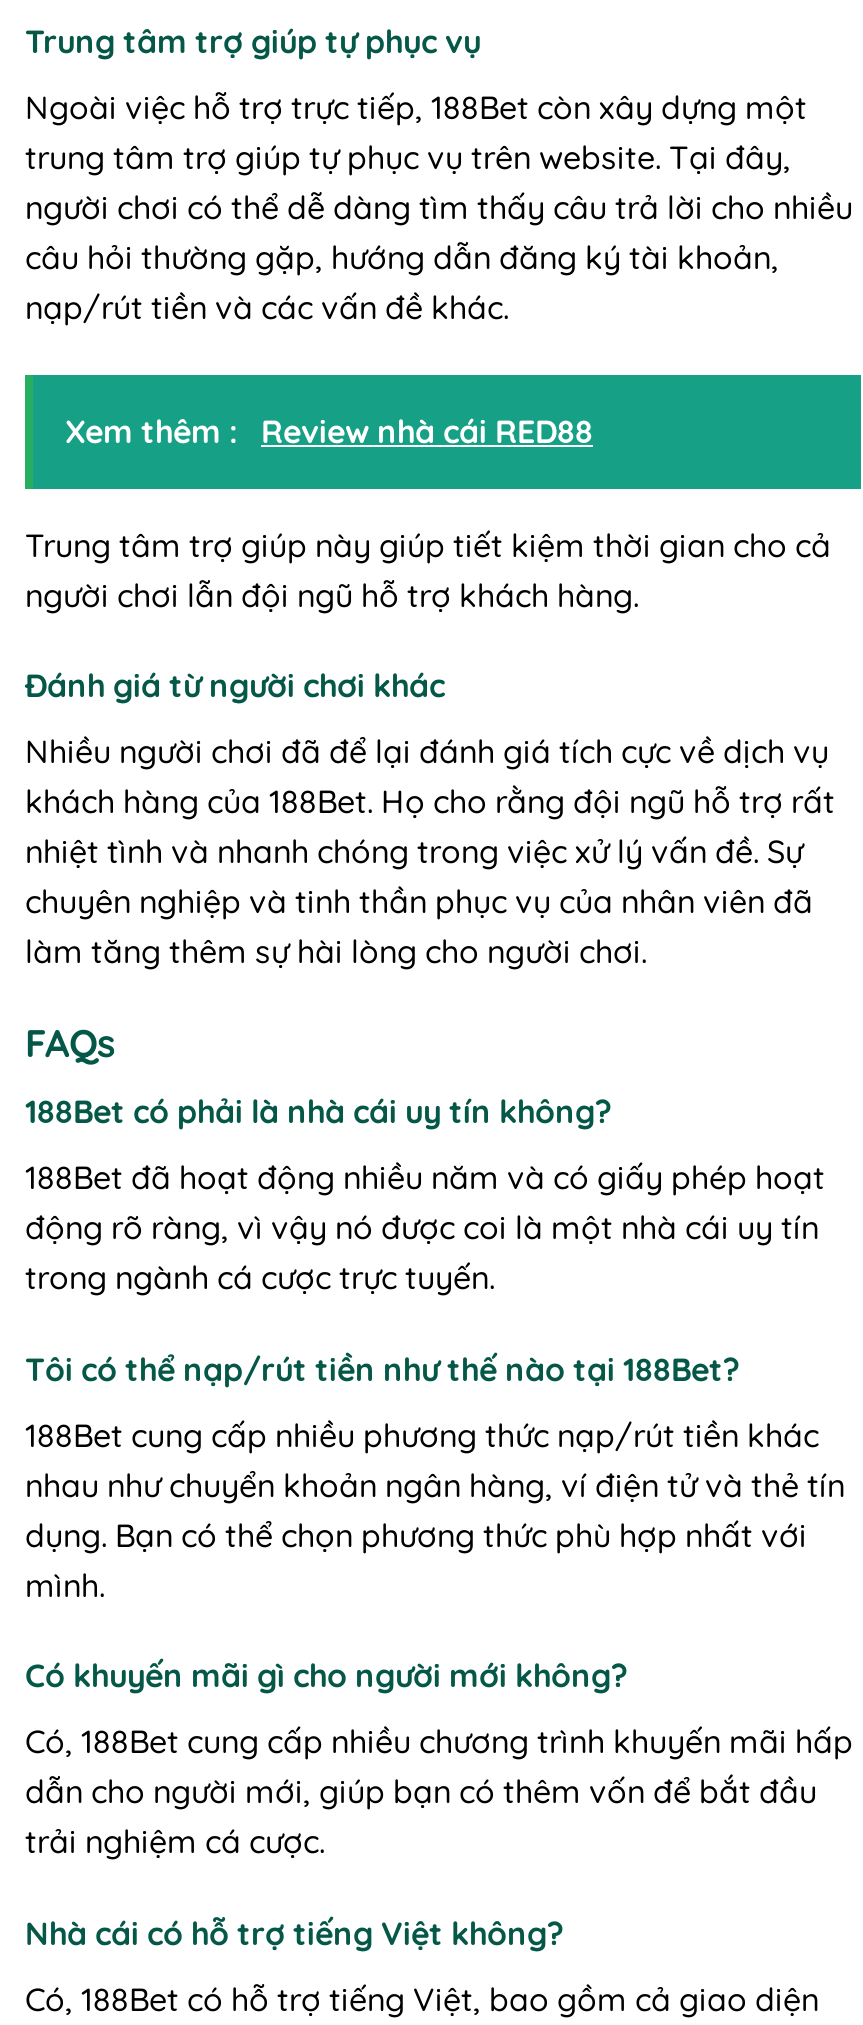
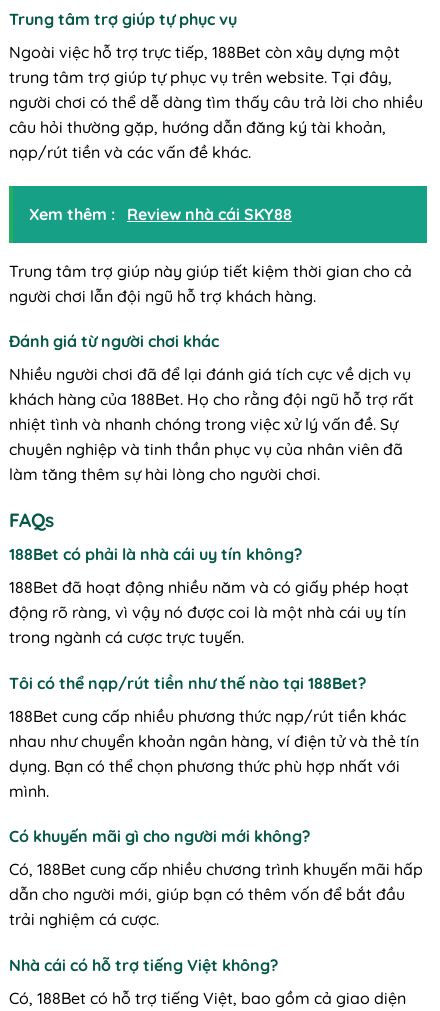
[65,410,593,450] Xem thêm : Review nhà cái RED88 -> [29,203,292,223] Xem thêm : Review nhà cái SKY88

